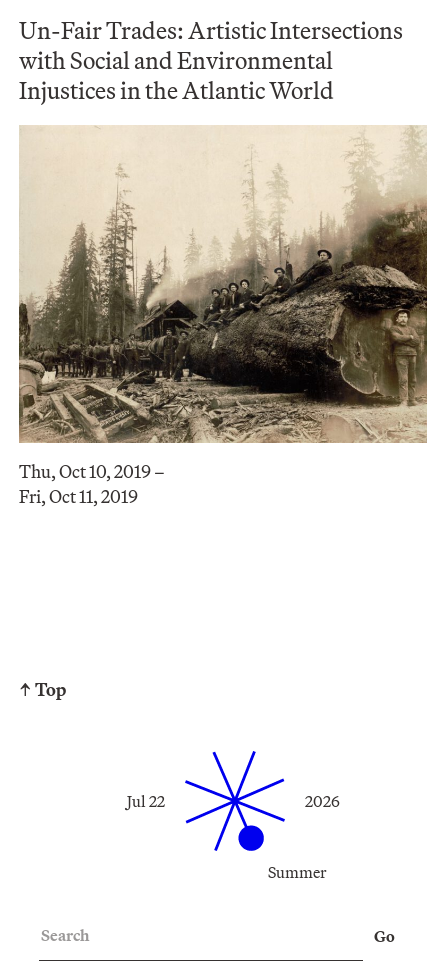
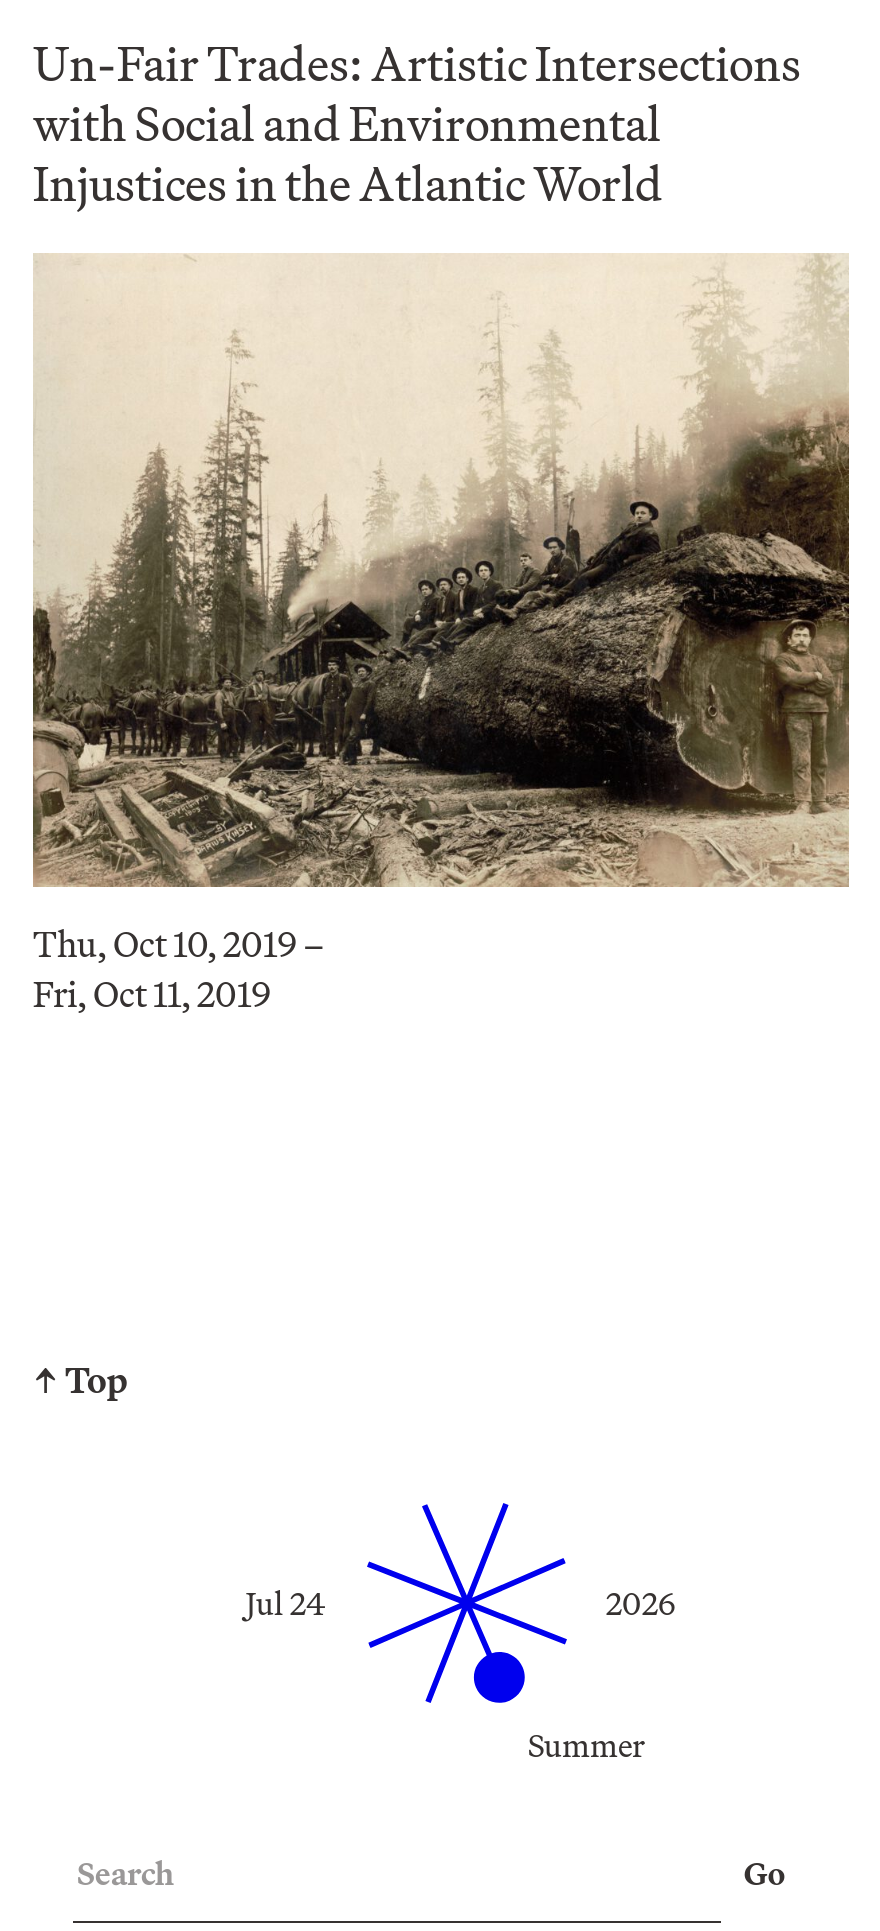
[126,791,164,811] Jul 22 -> [246,1584,326,1624] Jul 24

